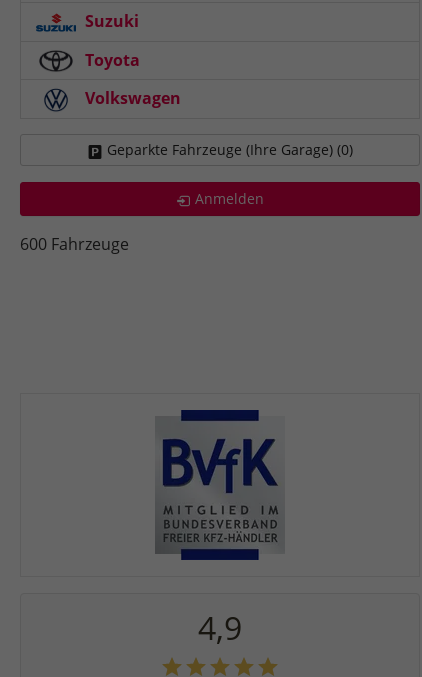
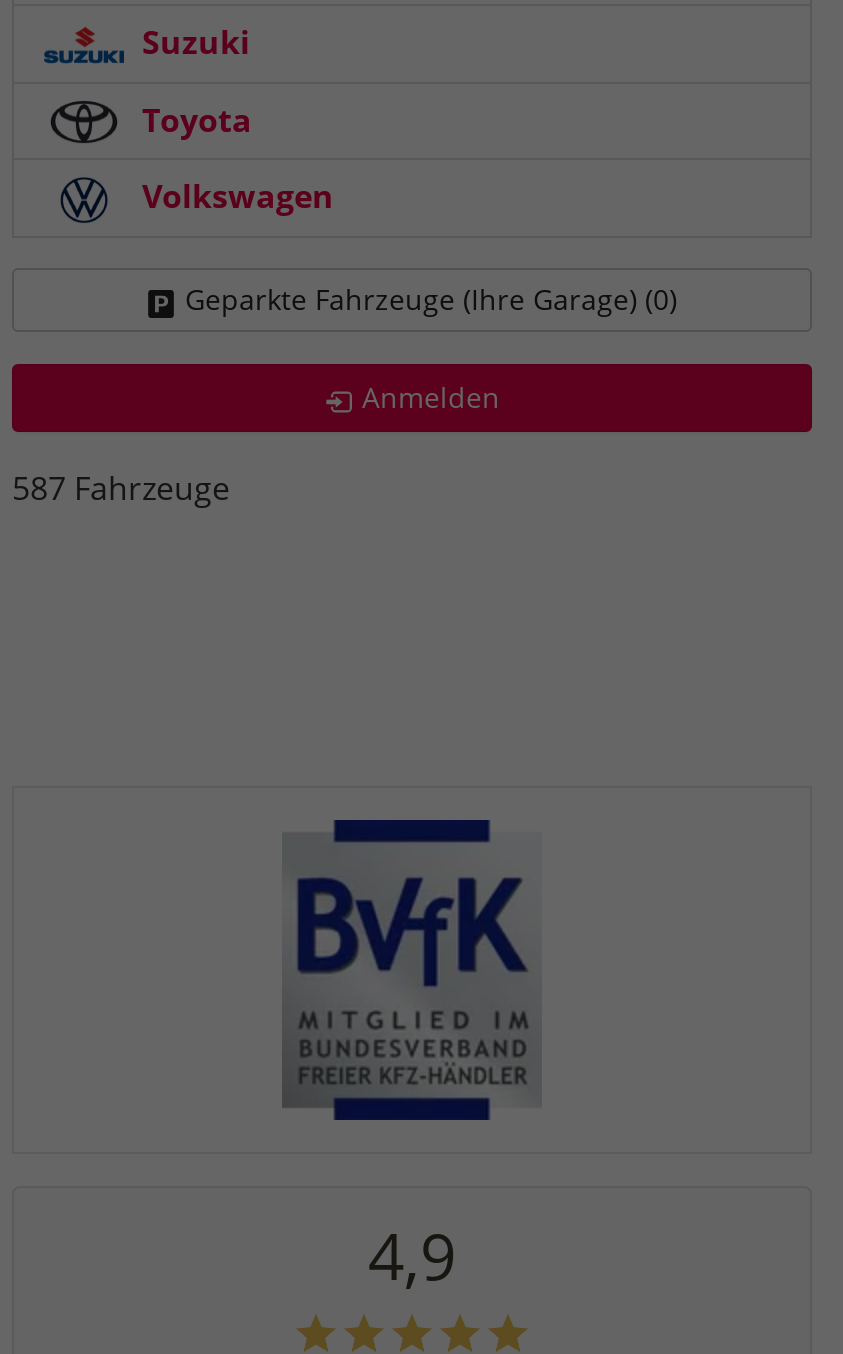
[20,233,129,255] 600 Fahrzeuge -> [12,467,230,511] 587 Fahrzeuge

